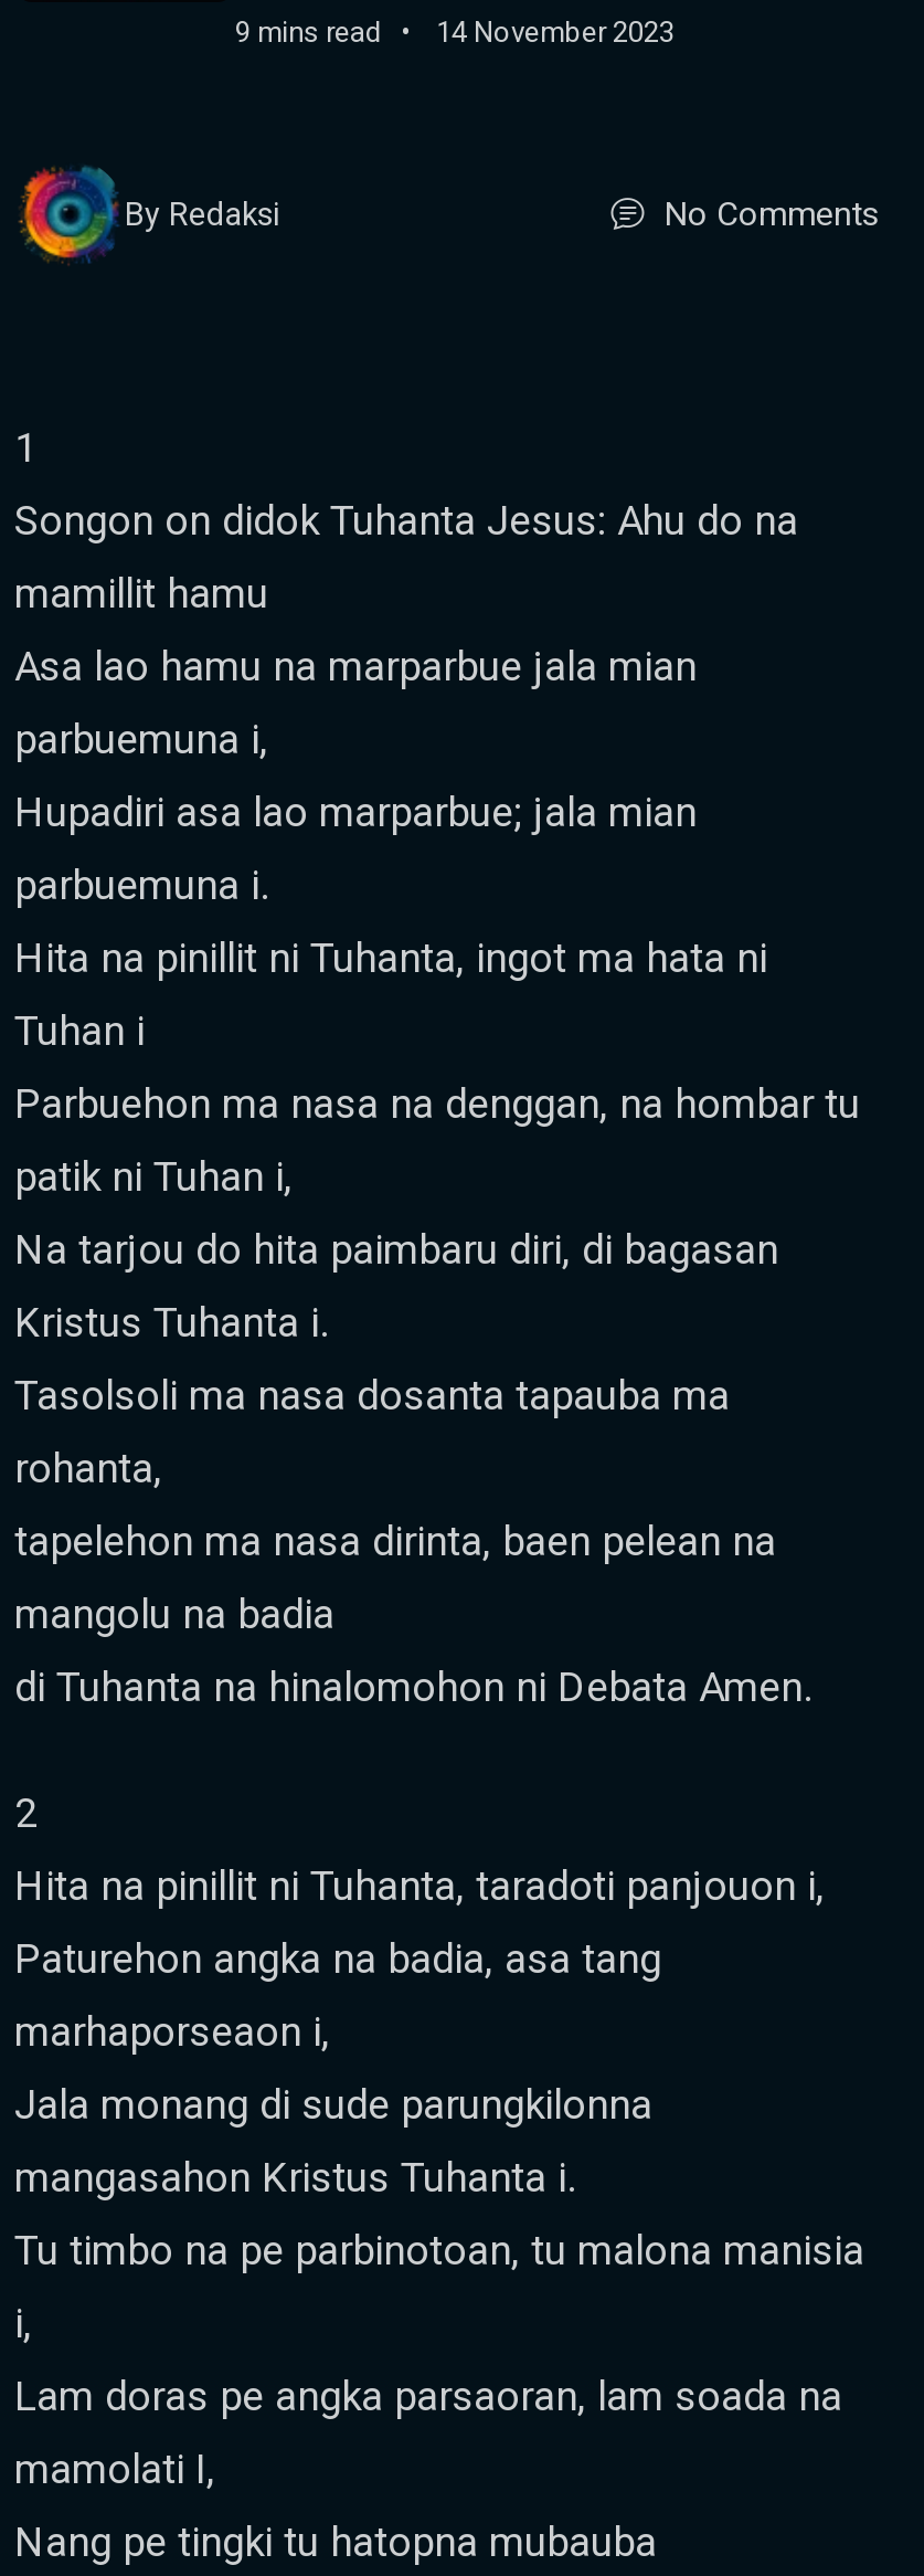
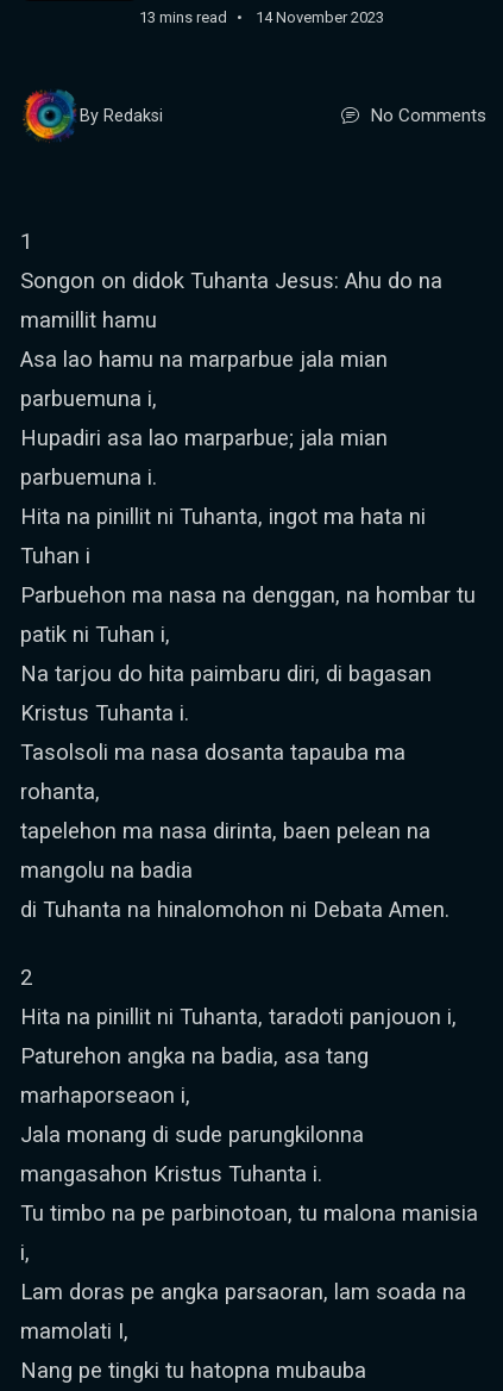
[235,15,675,49] 9 mins read 14 November 2023 -> [139,8,384,26] 13 mins read 14 November 2023

